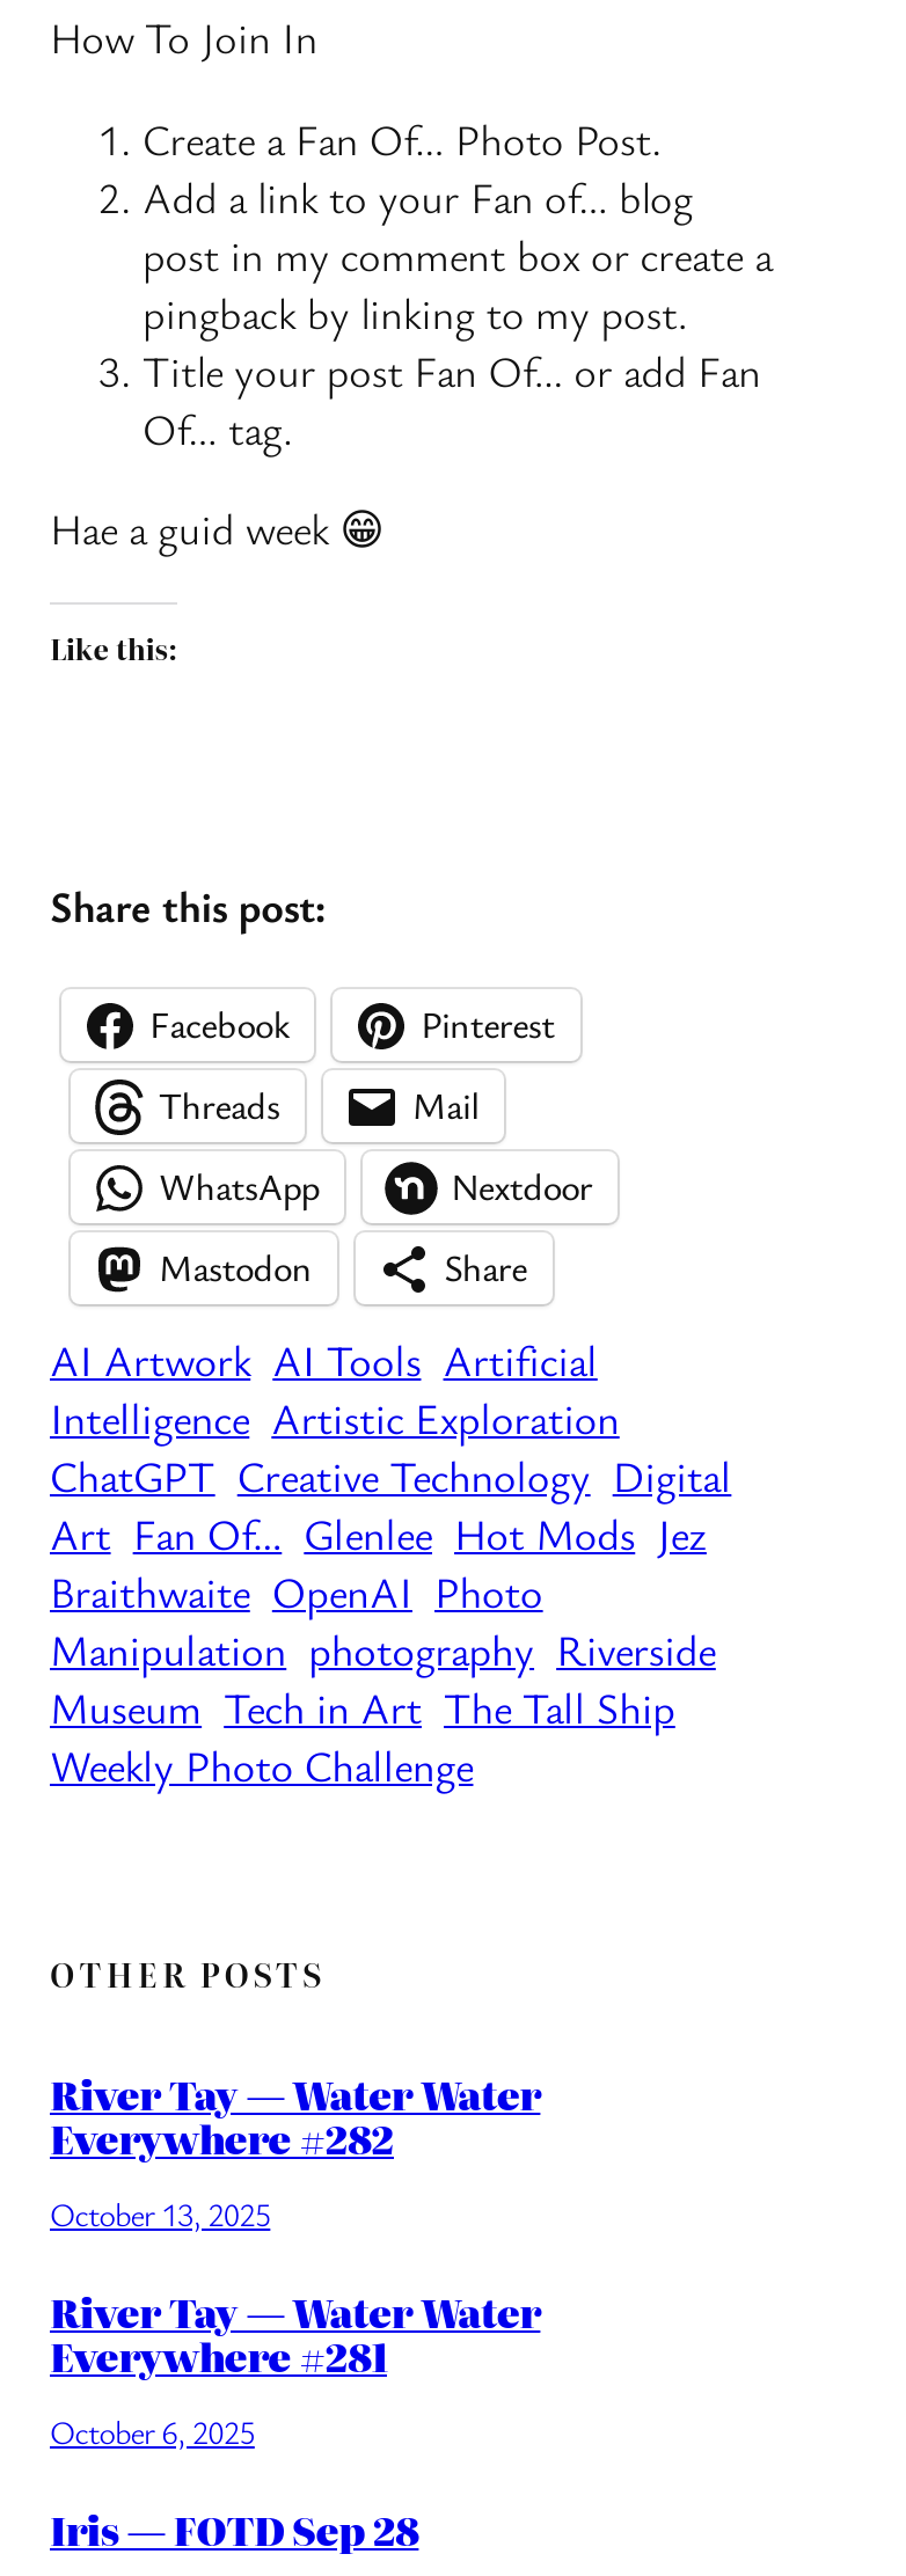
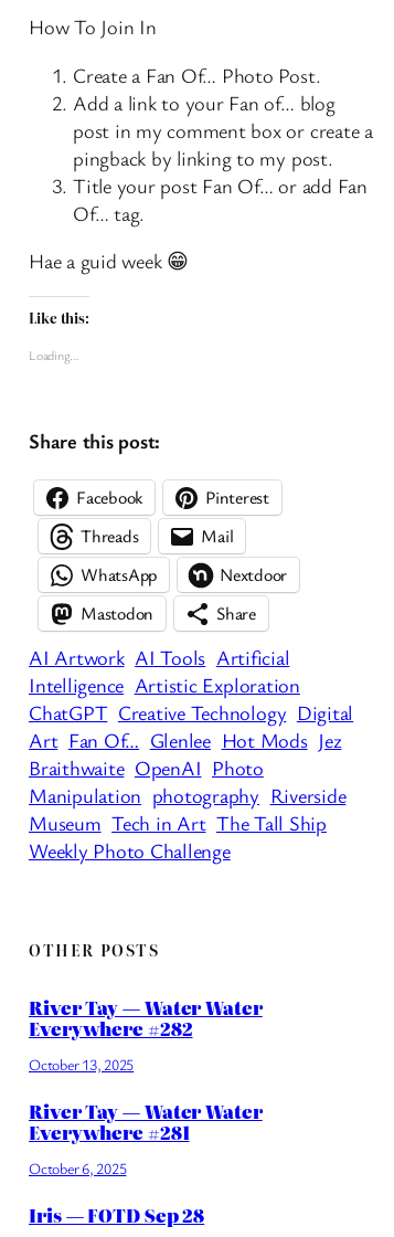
none -> [29,345,78,363] Loading…

